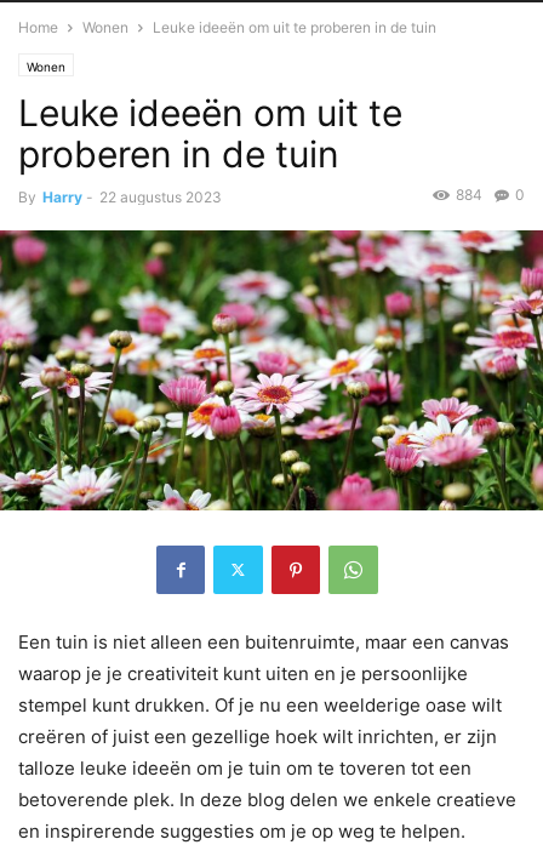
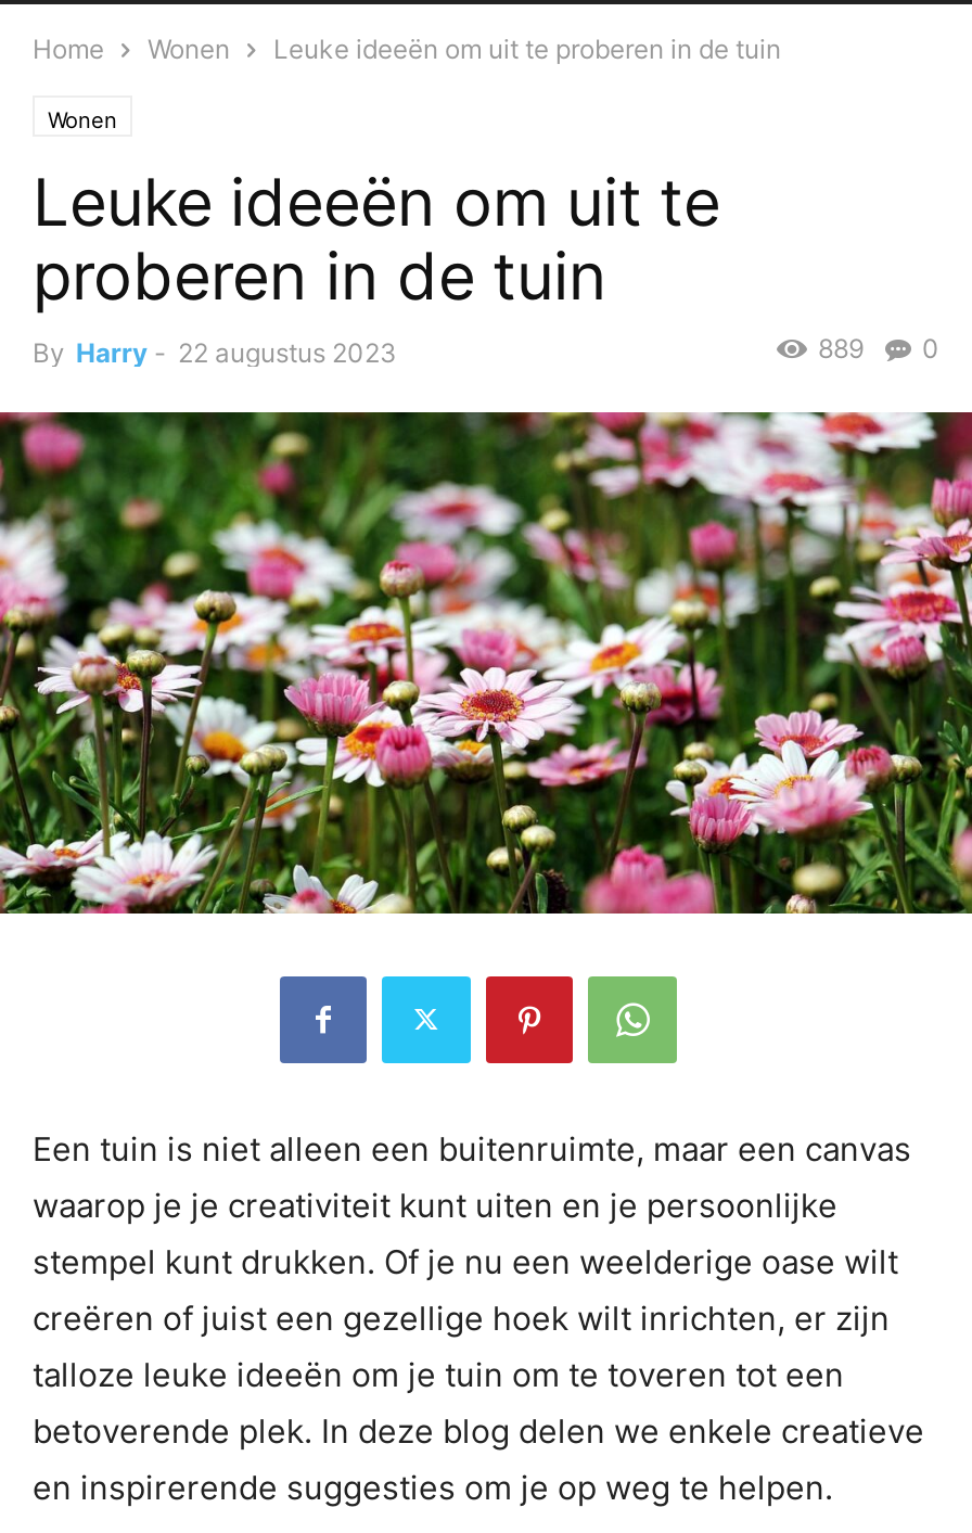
[456,185,525,204] 884 0 -> [818,332,939,365] 889 0

